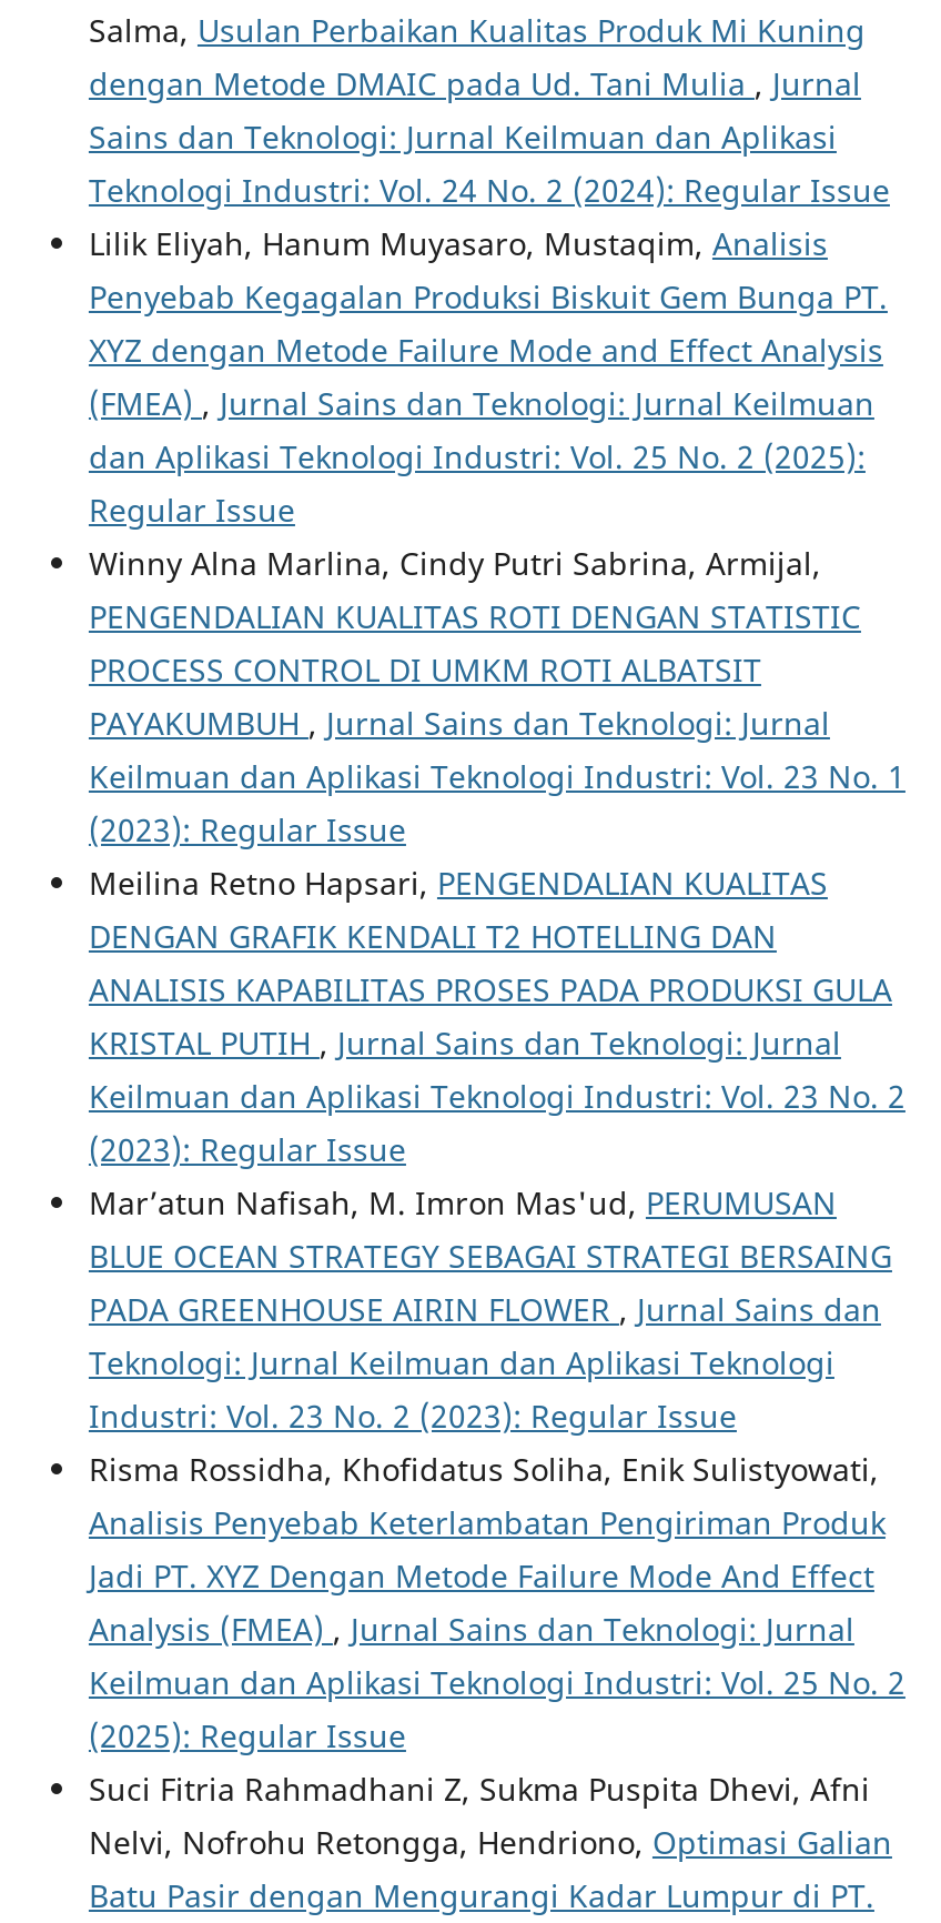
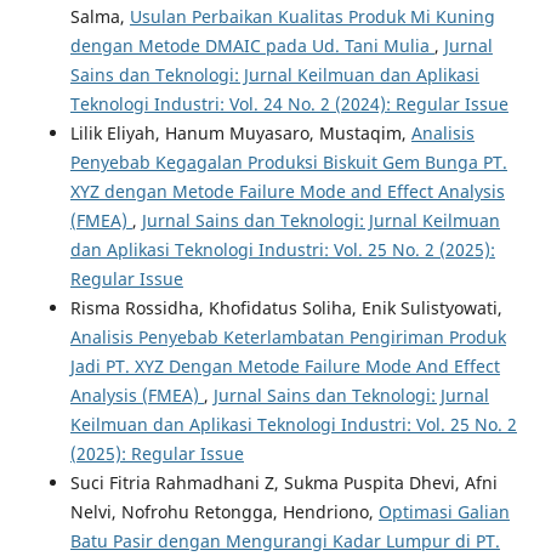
[89,542,905,1437] Winny Alna Marlina, Cindy Putri Sabrina, Armijal, | PENGENDALIAN KUALITAS ROTI DENGAN STATISTIC | PROCESS CONTROL DI UMKM ROTI ALBATSIT | PAYAKUMBUH, Jurnal Sains dan Teknologi: Jurnal | Keilmuan dan Aplikasi Teknologi Industri: Vol. 23 No. 1 | (2023): Regular Issue | Meilina Retno Hapsari, PENGENDALIAN KUALITAS | DENGAN GRAFIK KENDALI T2 HOTELLING DAN | ANALISIS KAPABILITAS PROSES PADA PRODUKSI GULA | KRISTAL PUTIH, Jurnal Sains dan Teknologi: Jurnal | Keilmuan dan Aplikasi Teknologi Industri: Vol. 23 No. 2 | (2023): Regular Issue | Mar’atun Nafisah, M. Imron Mas'ud, PERUMUSAN | BLUE OCEAN STRATEGY SEBAGAI STRATEGI BERSAING | PADA GREENHOUSE AIRIN FLOWER, Jurnal Sains dan | Teknologi: Jurnal Keilmuan dan Aplikasi Teknologi | Industri: Vol. 23 No. 2 (2023): Regular Issue -> none

